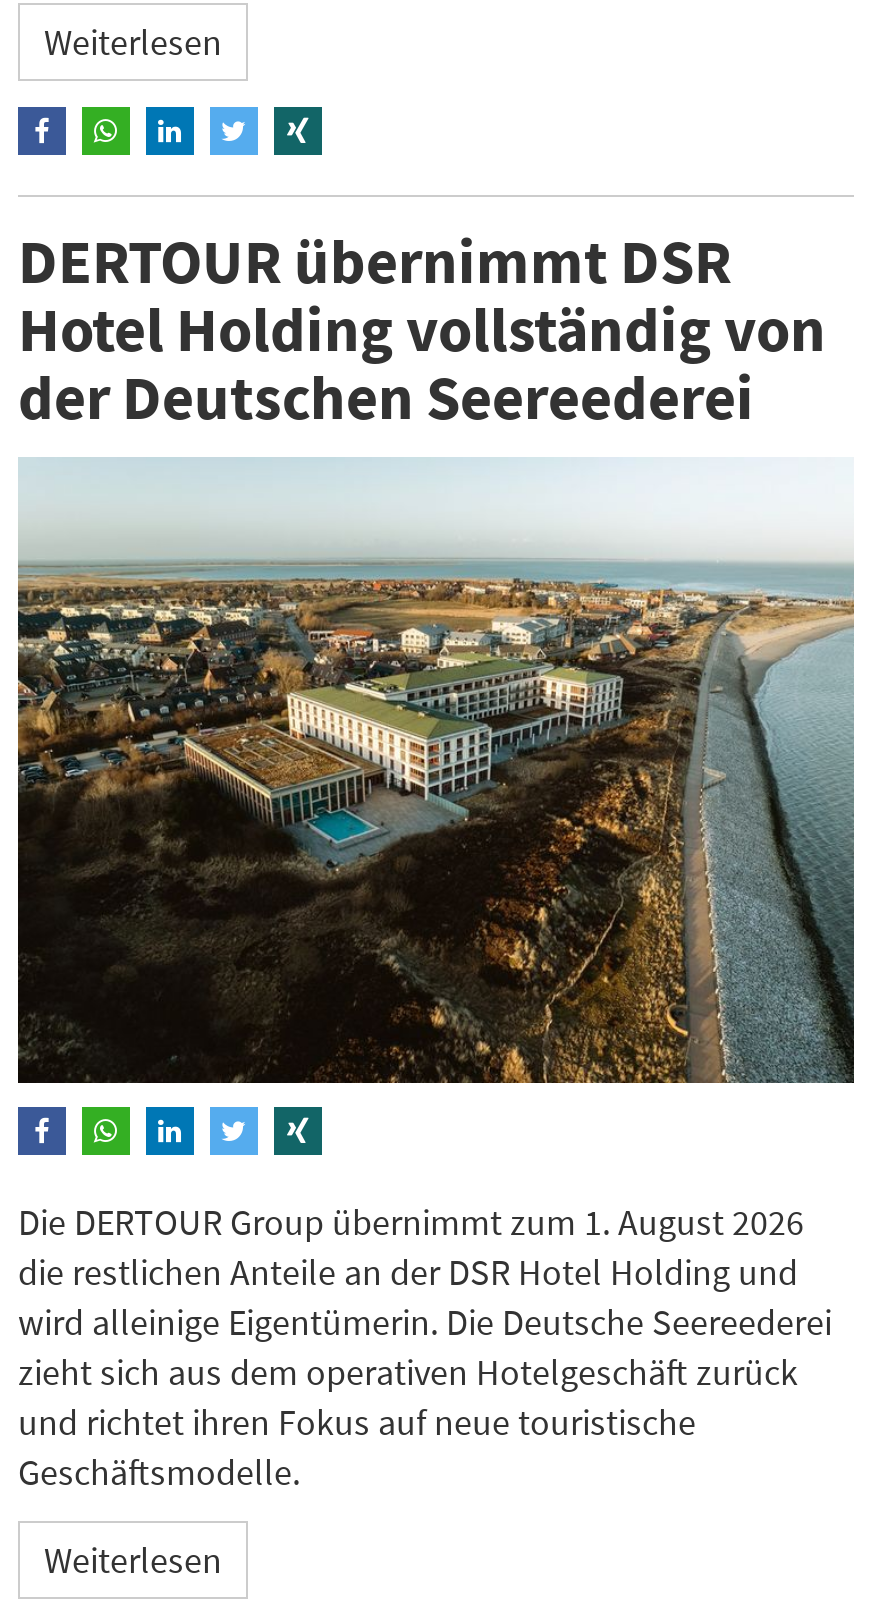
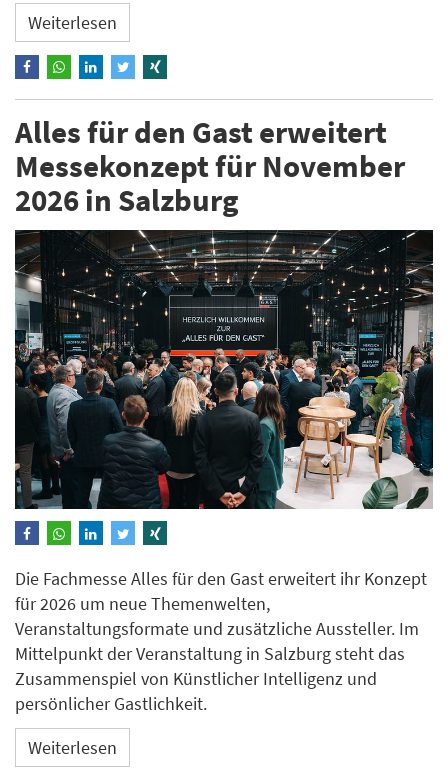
[18,222,826,436] DERTOUR übernimmt DSR | Hotel Holding vollständig von | der Deutschen Seereederei -> [15,112,405,219] Alles für den Gast erweitert | Messekonzept für November | 2026 in Salzburg
[18,457,856,1085] [image] -> [14,229,434,510] [image]
[18,1199,832,1495] Die DERTOUR Group übernimmt zum 1. August 2026 | die restlichen Anteile an der DSR Hotel Holding und | wird alleinige Eigentümerin. Die Deutsche Seereederei | zieht sich aus dem operativen Hotelgeschäft zurück | und richtet ihren Fokus auf neue touristische | Geschäftsmodelle. -> [15,567,427,715] Die Fachmesse Alles für den Gast erweitert ihr Konzept | für 2026 um neue Themenwelten, | Veranstaltungsformate und zusätzliche Aussteller. Im | Mittelpunkt der Veranstaltung in Salzburg steht das | Zusammenspiel von Künstlicher Intelligenz und | persönlicher Gastlichkeit.

